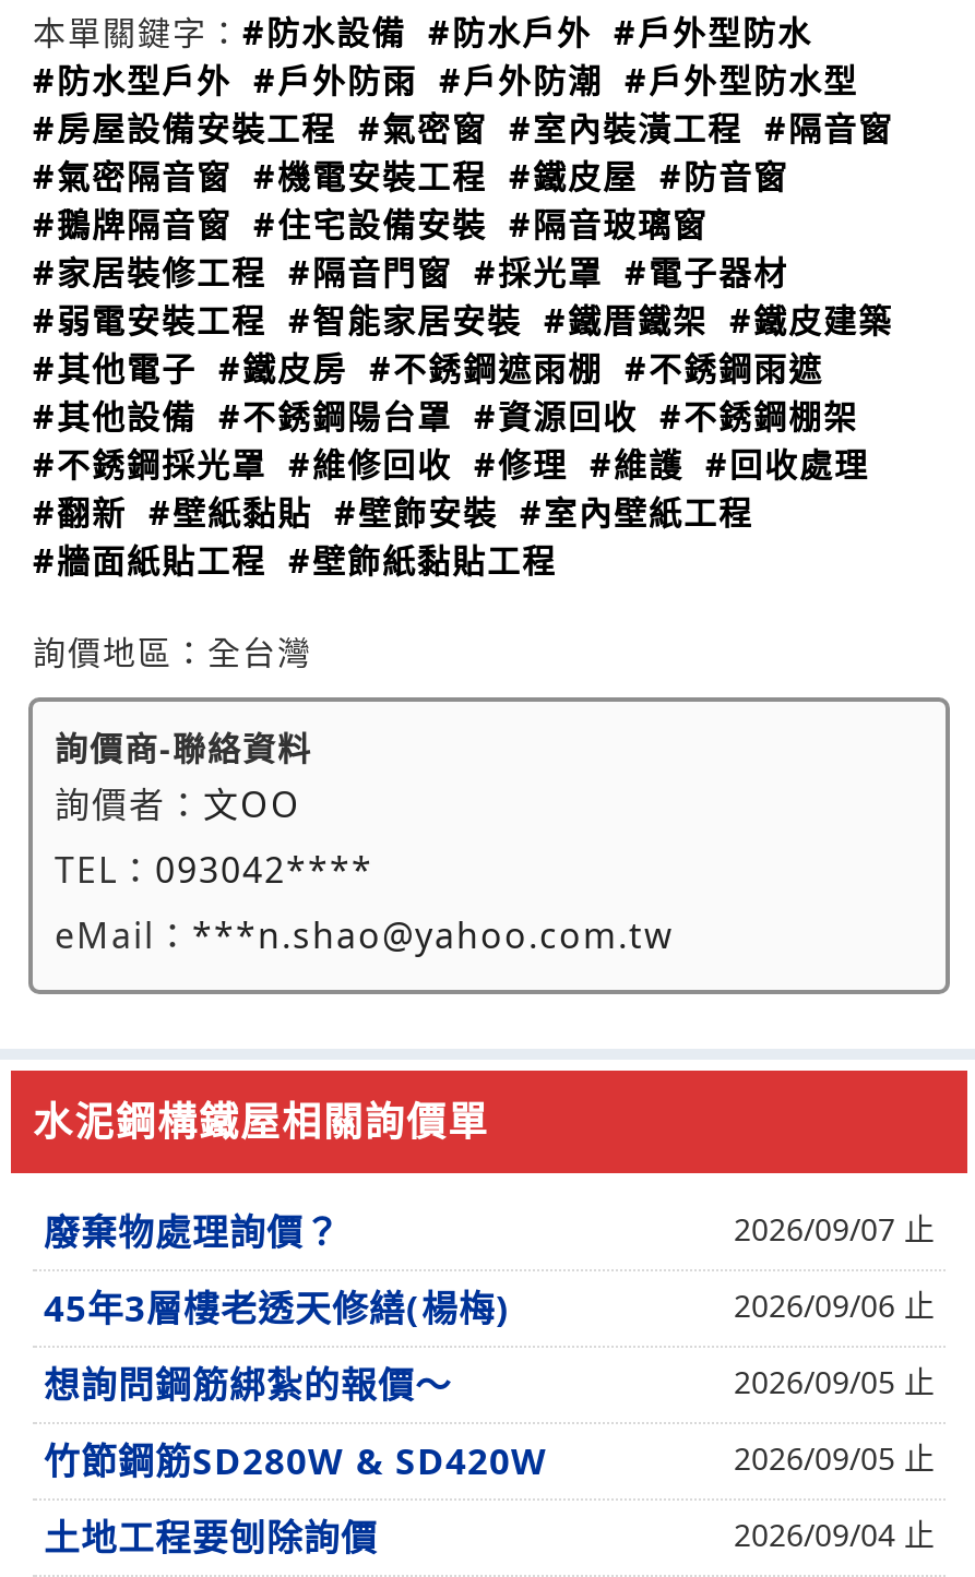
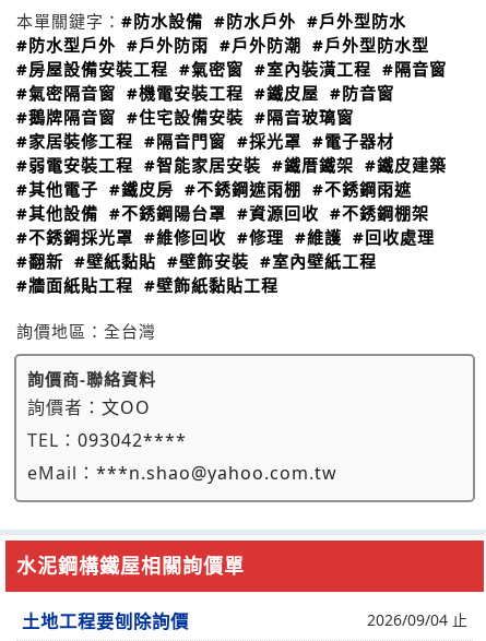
[44,1208,935,1485] 廢棄物處理詢價？ | 2026/09/07 止 | 45年3層樓老透天修繕(楊梅) | 2026/09/06 止 | 想詢問鋼筋綁紮的報價～ | 2026/09/05 止 | 竹節鋼筋SD280W & SD420W | 2026/09/05 止 -> none

